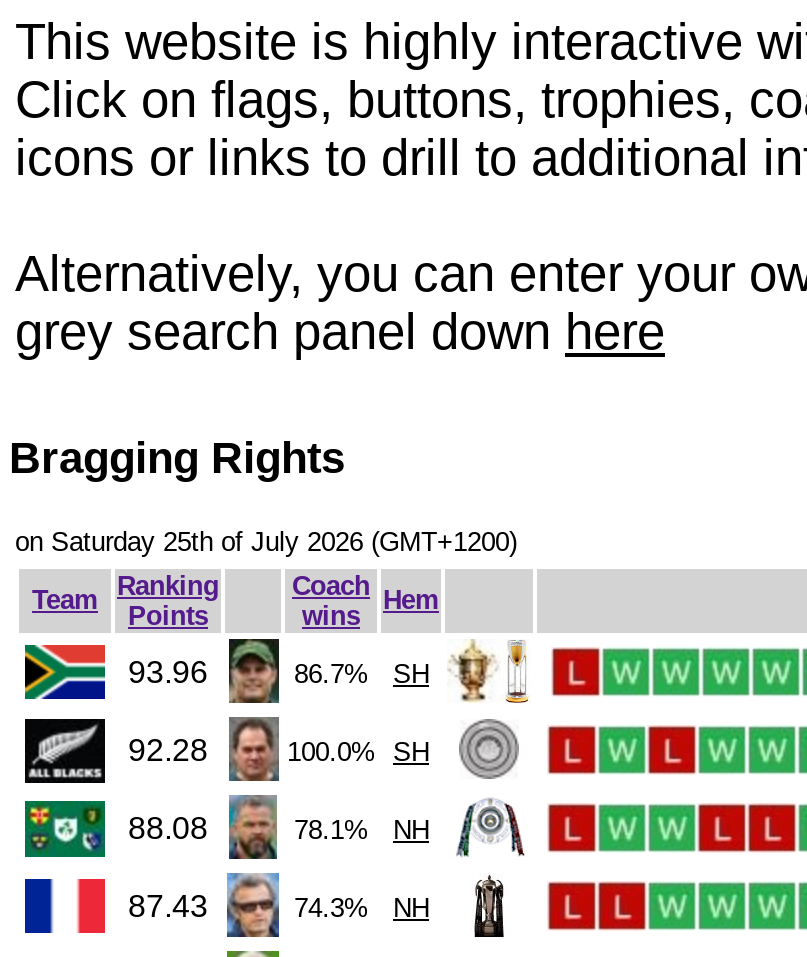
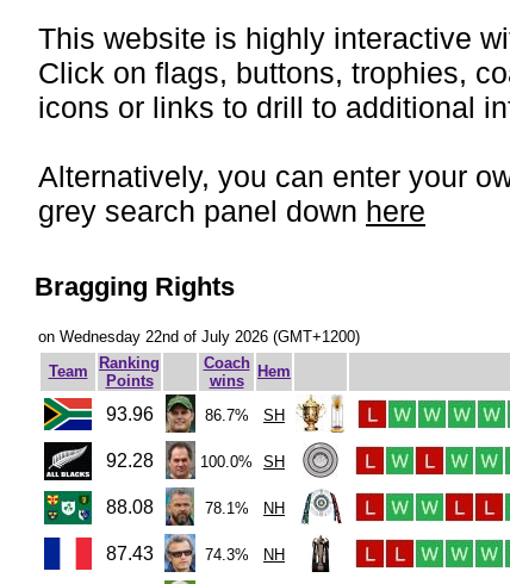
[15,527,517,557] on Saturday 25th of July 2026 (GMT+1200) -> [38,328,360,346] on Wednesday 22nd of July 2026 (GMT+1200)

